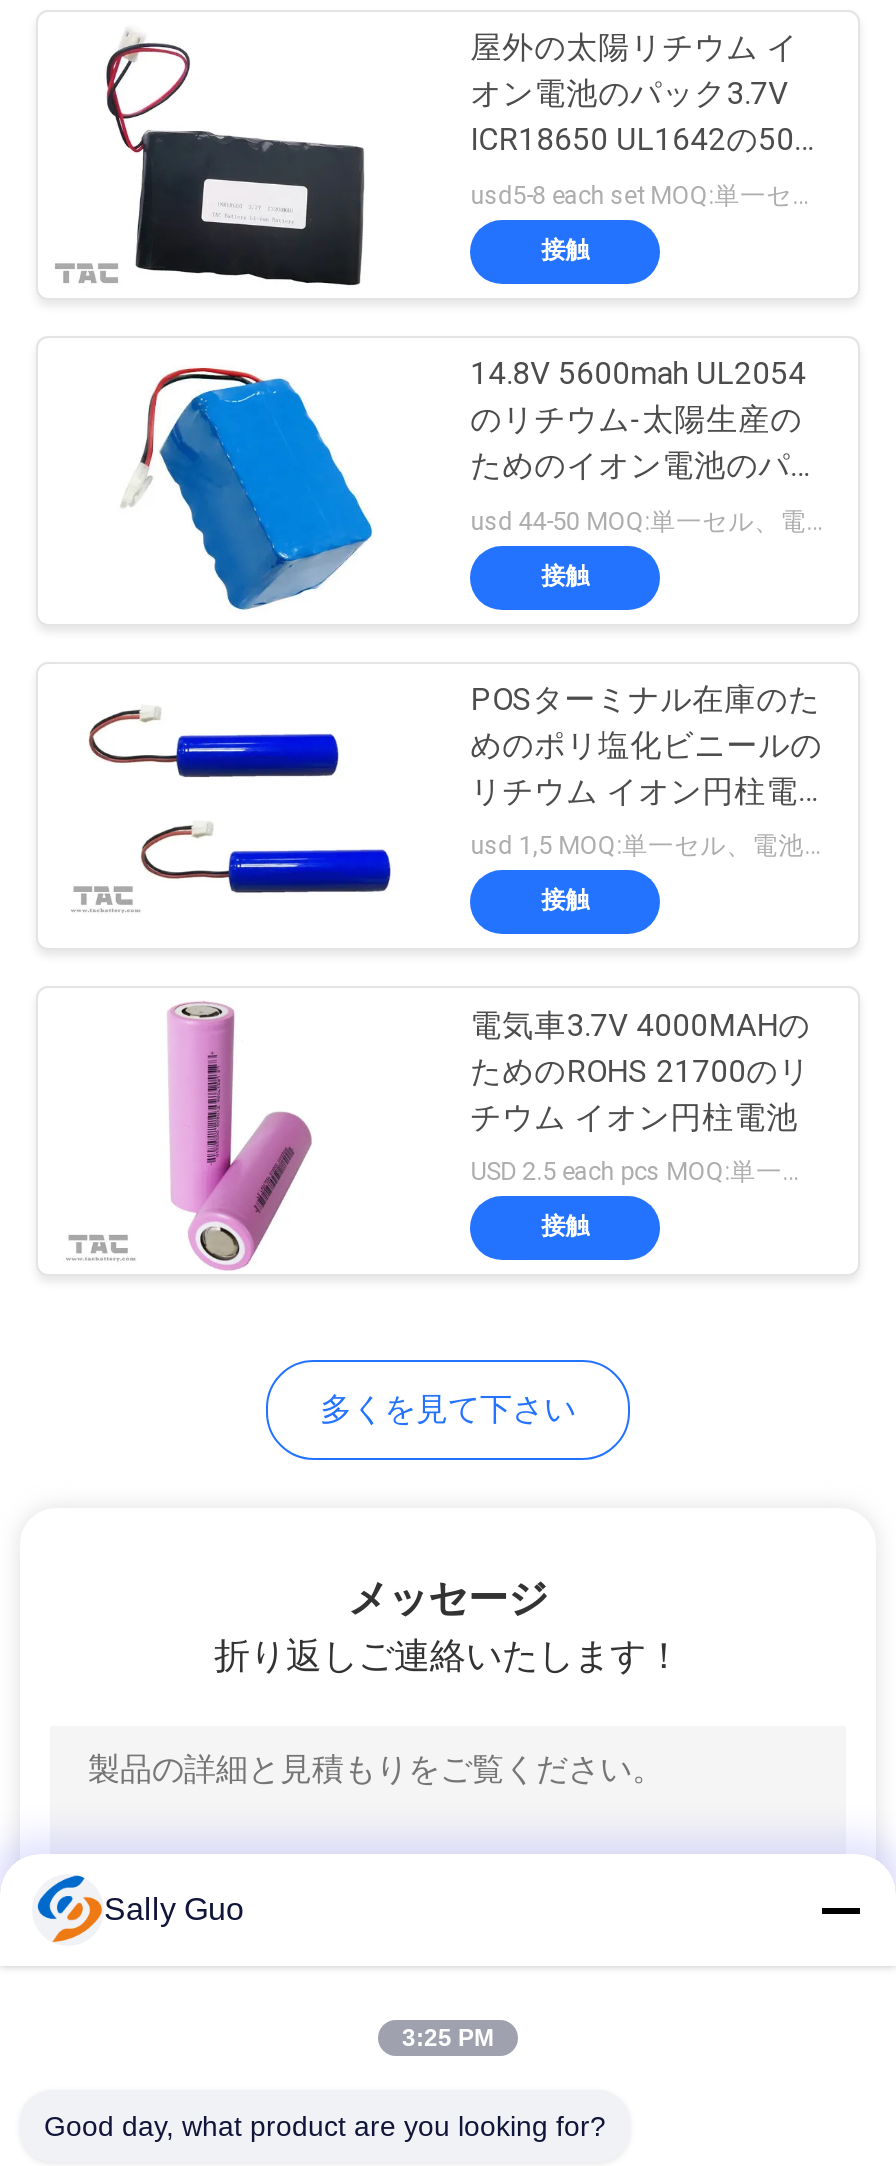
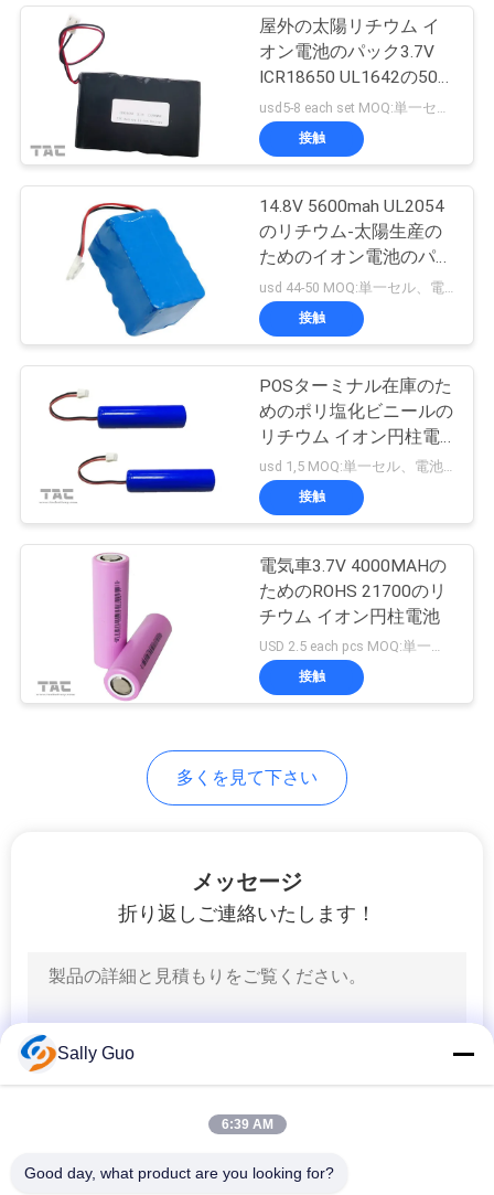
[402,2024,494,2052] 3:25 PM -> [221,1117,273,1132] 6:39 AM

